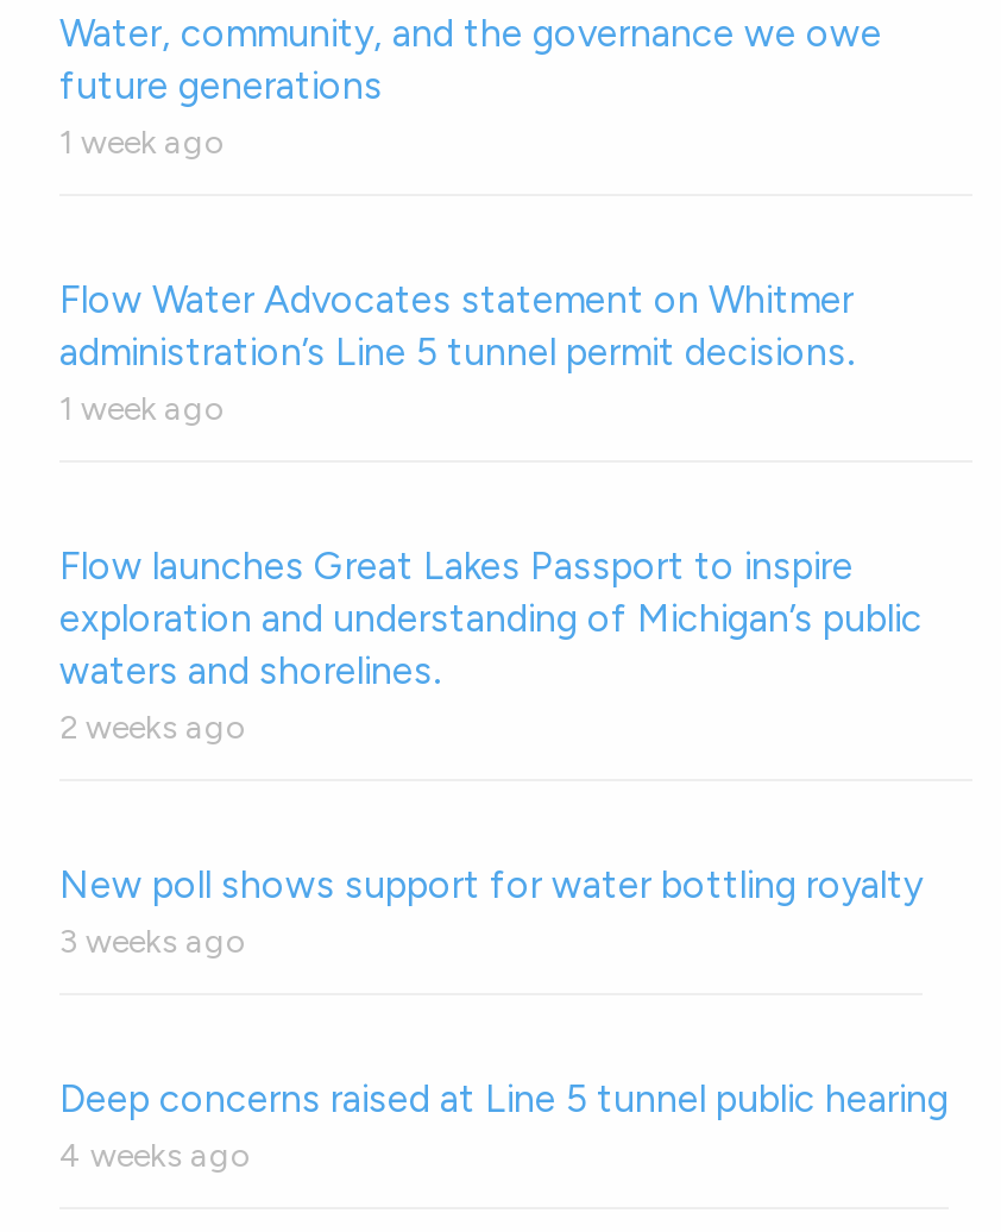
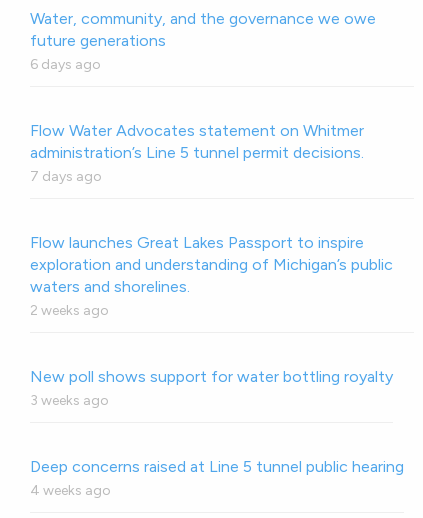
[59,123,226,163] 1 week ago -> [30,56,101,73] 6 days ago
[59,389,226,430] 1 week ago -> [30,168,102,185] 7 days ago

